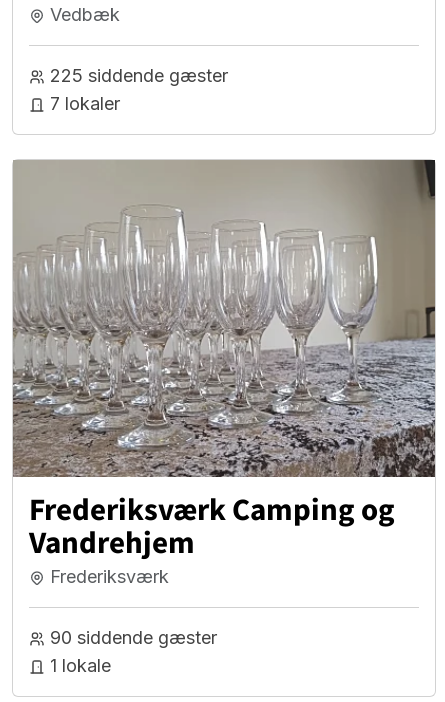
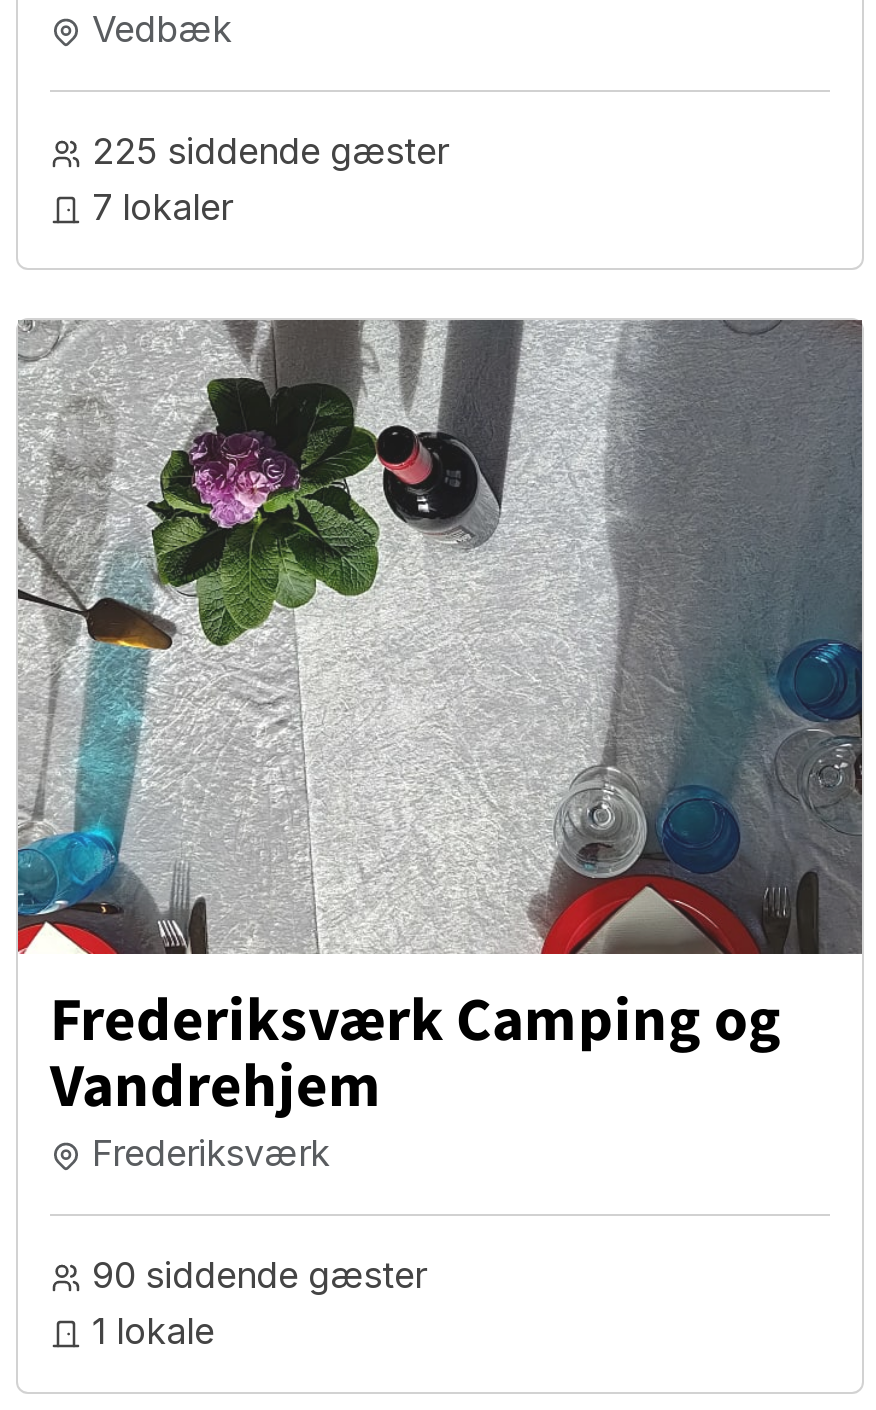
[12,159,436,478] [image] -> [16,320,864,954] [image]

